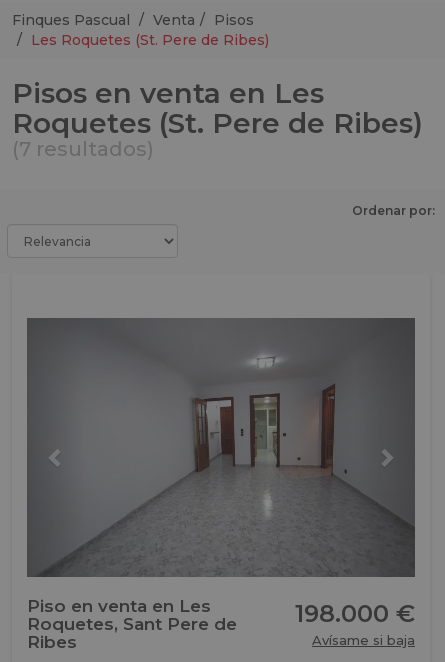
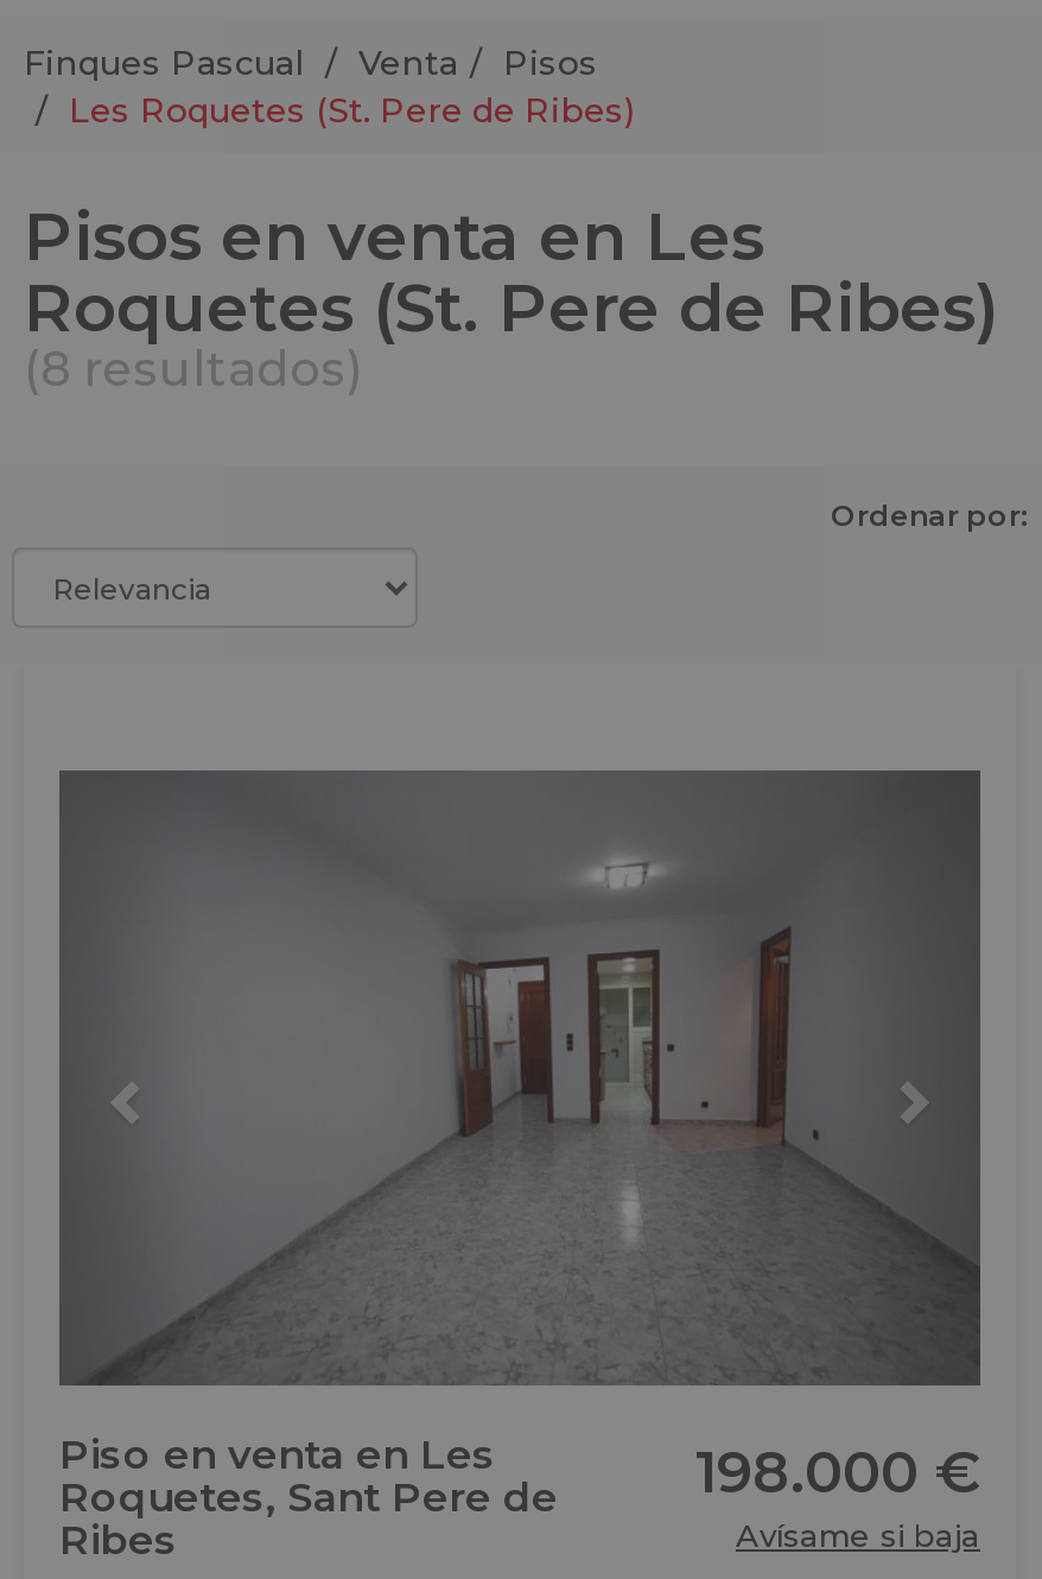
[12,137,154,161] (7 resultados) -> [24,341,363,398] (8 resultados)

